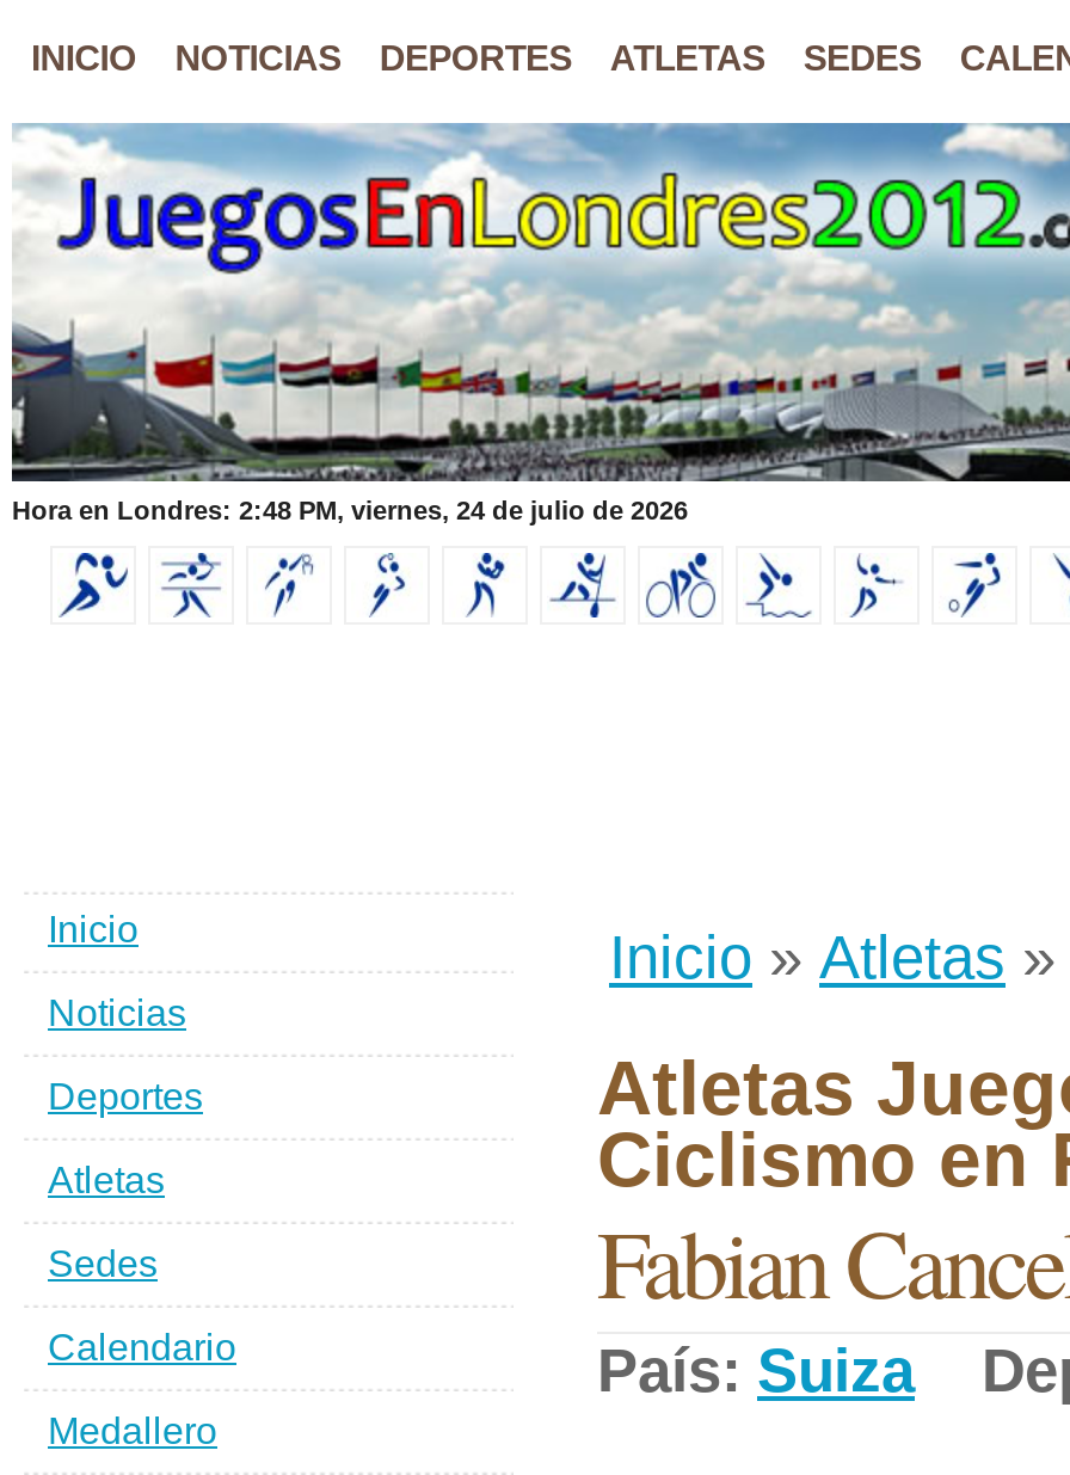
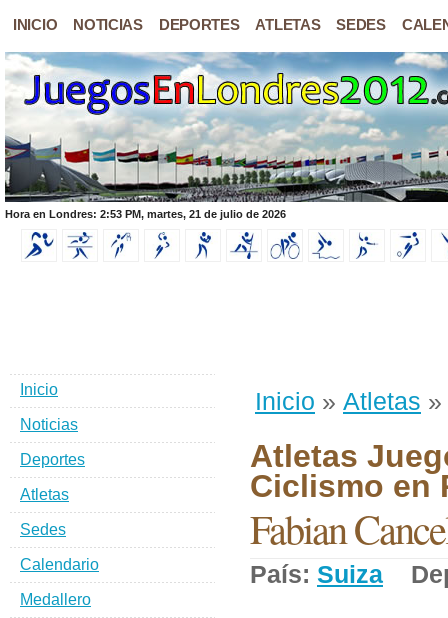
[12,496,688,524] Hora en Londres: 2:48 PM, viernes, 24 de julio de 2026 -> [5,208,286,220] Hora en Londres: 2:53 PM, martes, 21 de julio de 2026

